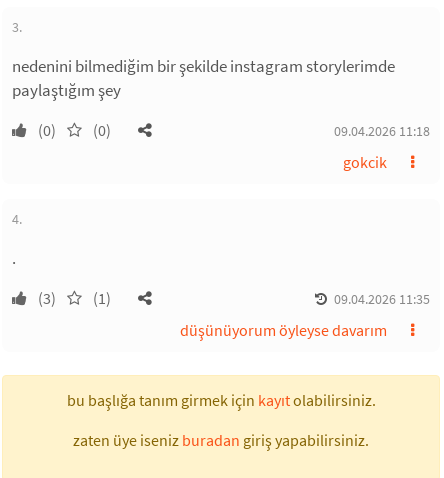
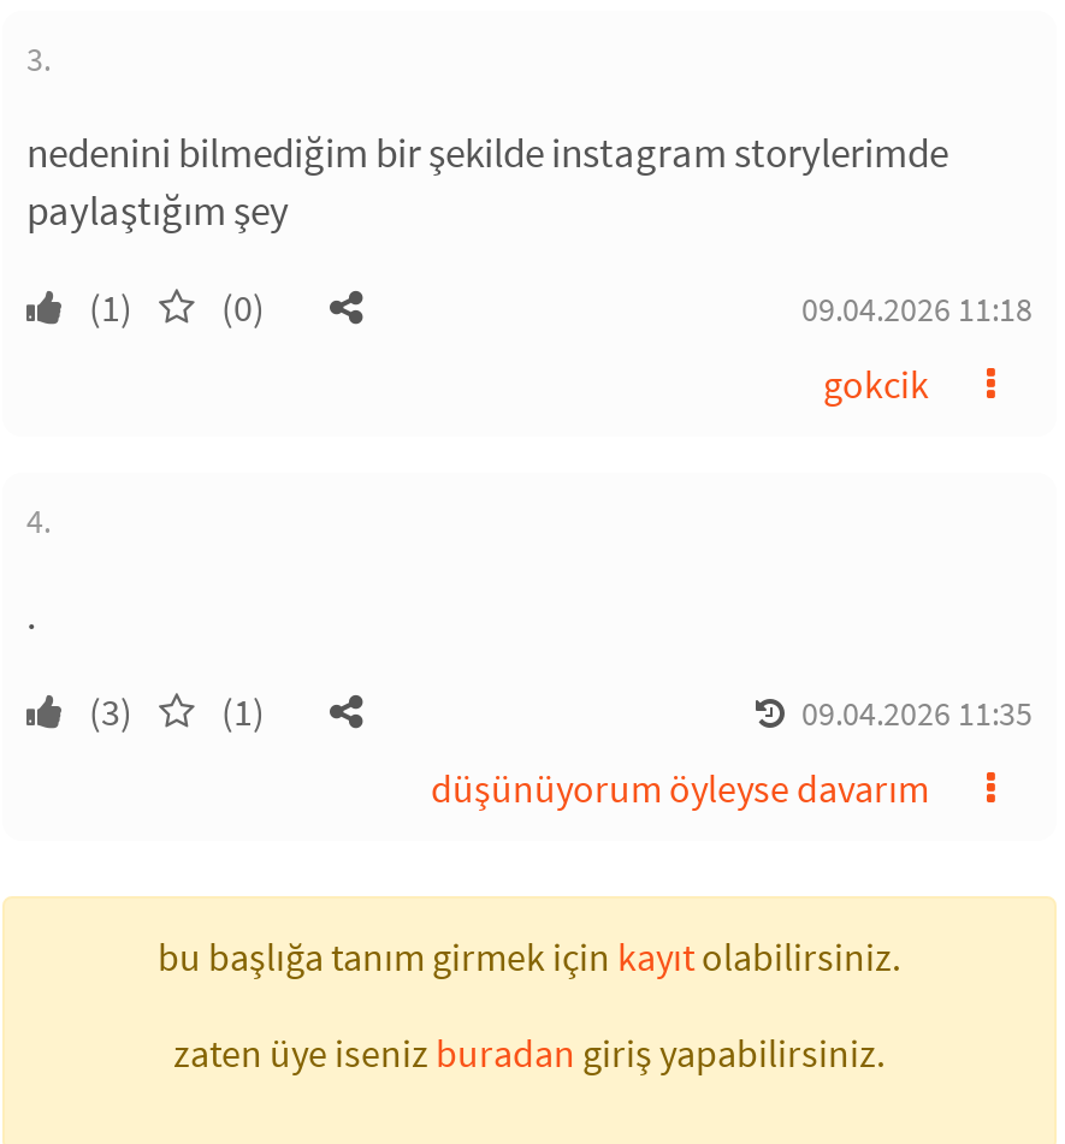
[38,119,111,139] (0) (0) -> [89,281,265,330] (1) (0)

